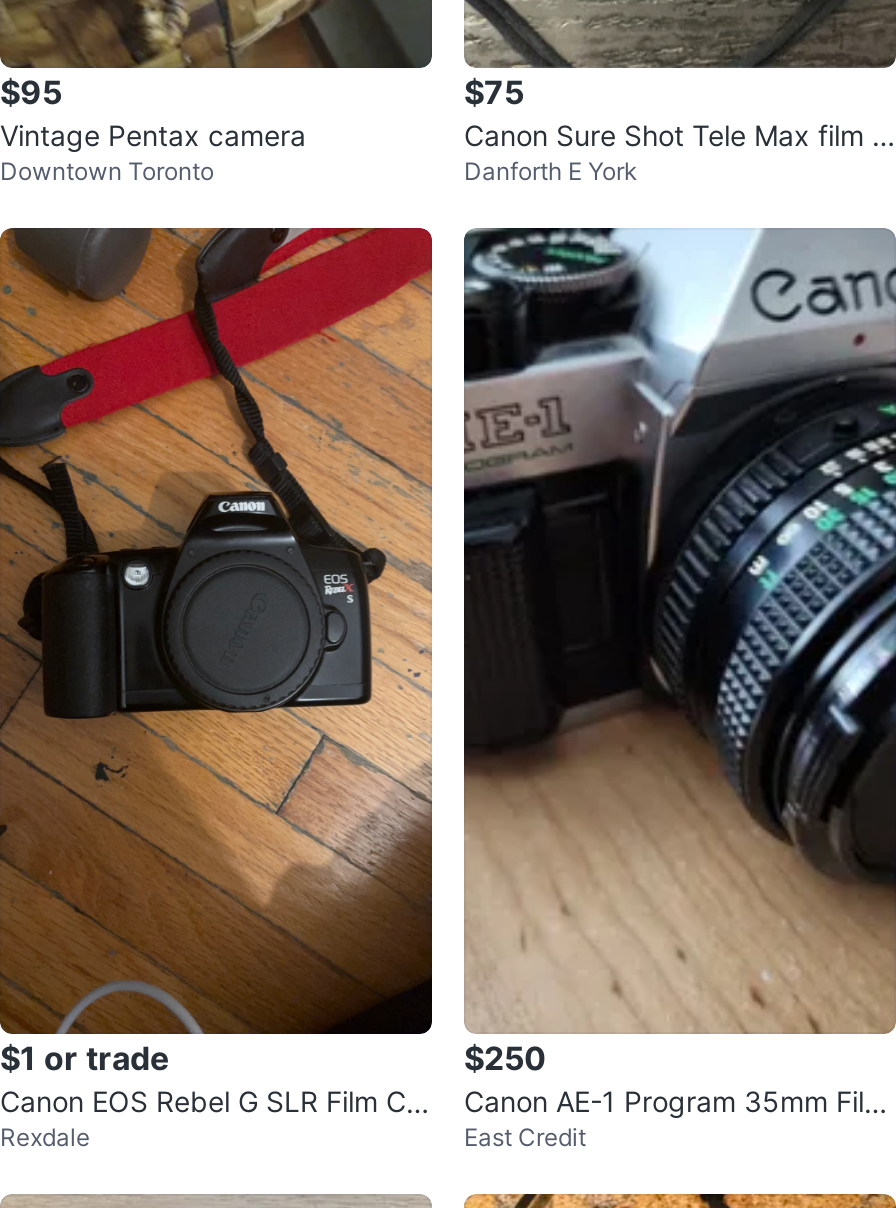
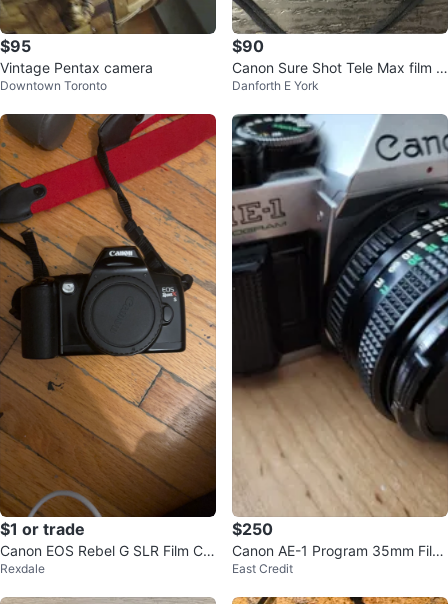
[464,72,524,112] $75 -> [232,36,264,56] $90

